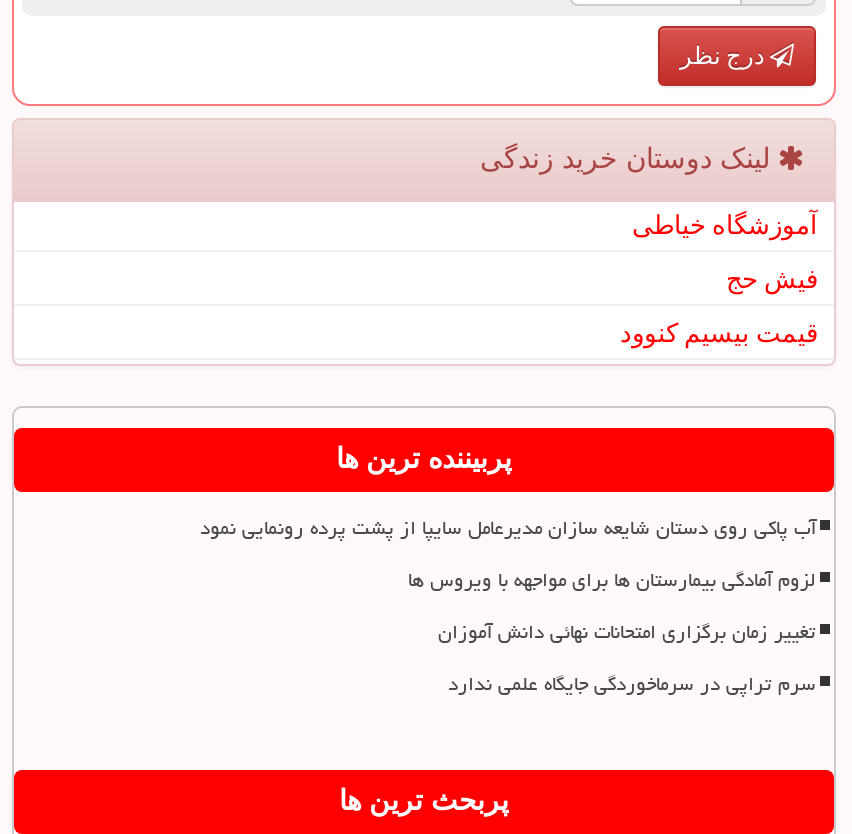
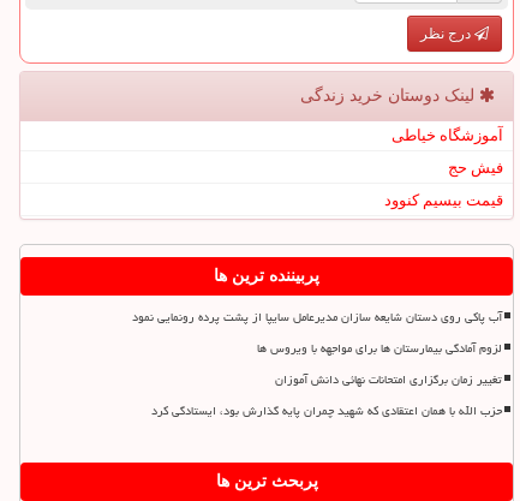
[448,664,816,704] سرم تراپی در سرماخوردگی جایگاه علمی ندارد -> [151,399,502,423] حزب الله با همان اعتقادی که شهید چمران پایه گذارش بود، ایستادگی کرد

